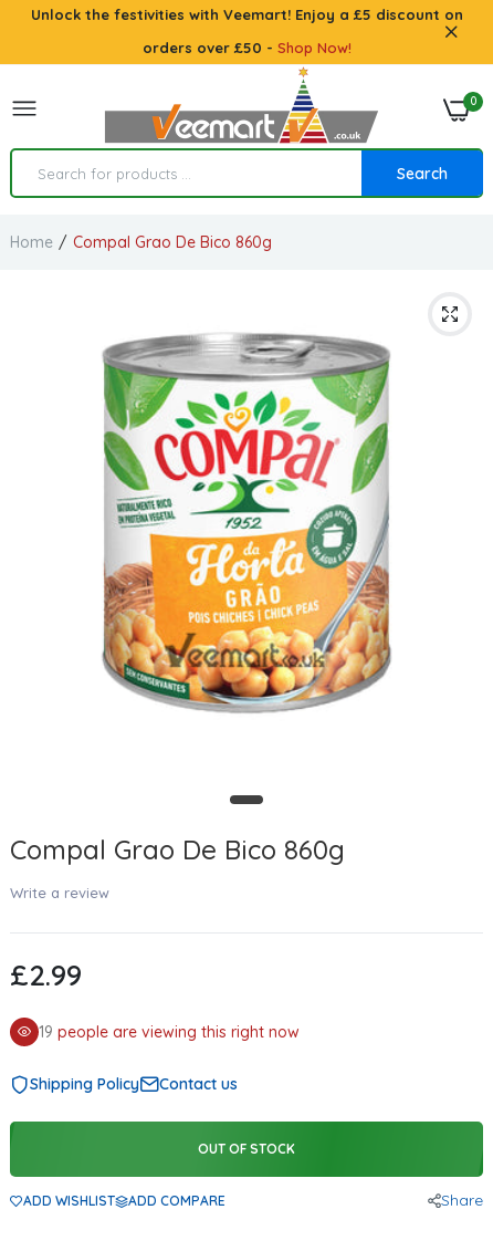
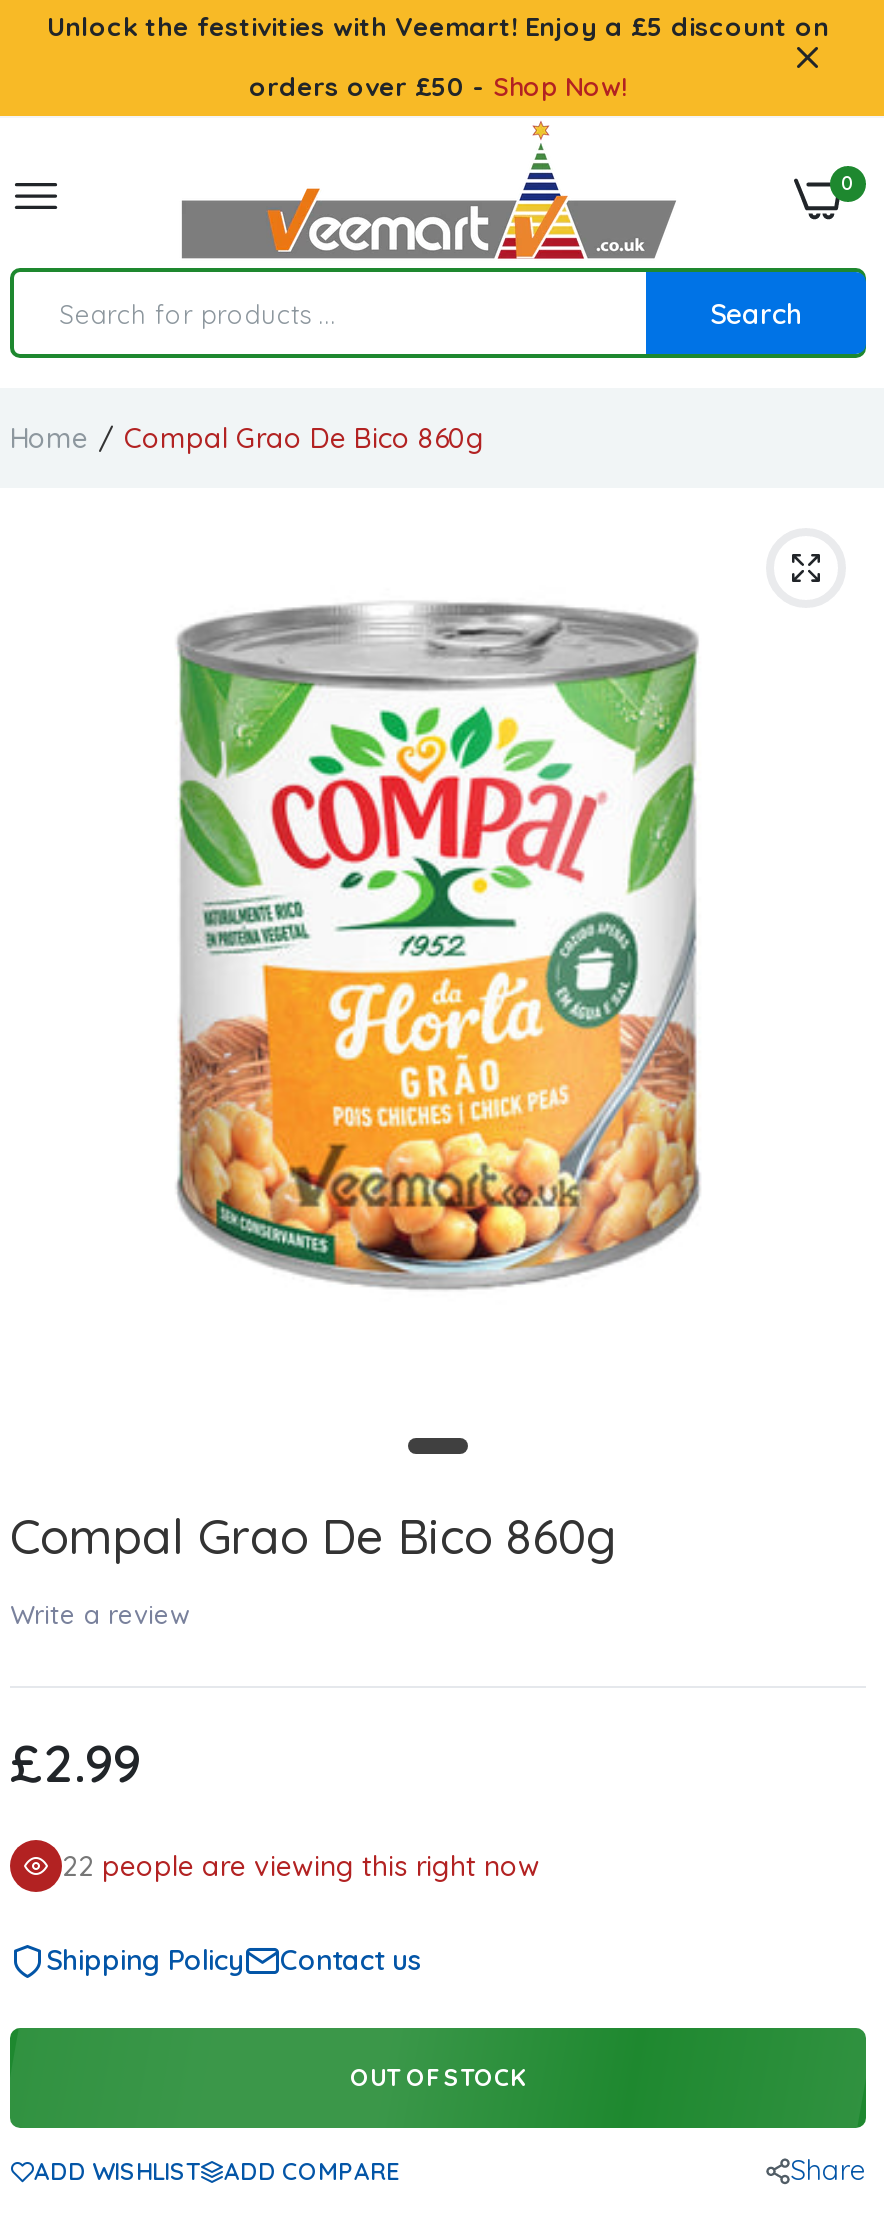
[39,1022,300,1042] 19 people are viewing this right now -> [62,1848,540,1884] 22 people are viewing this right now

